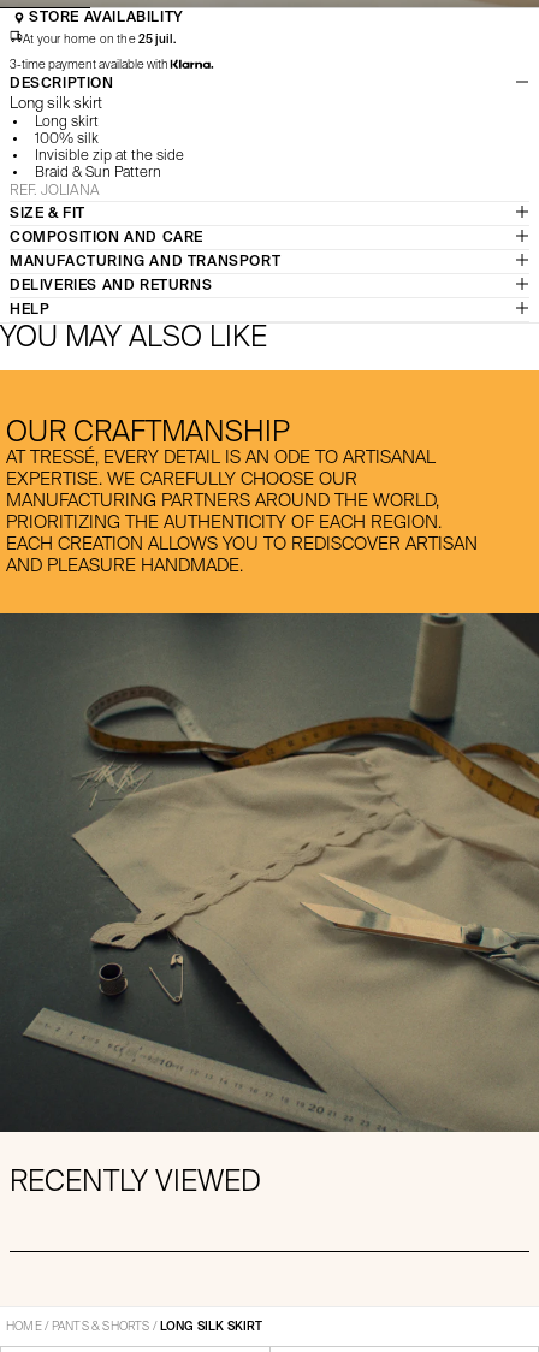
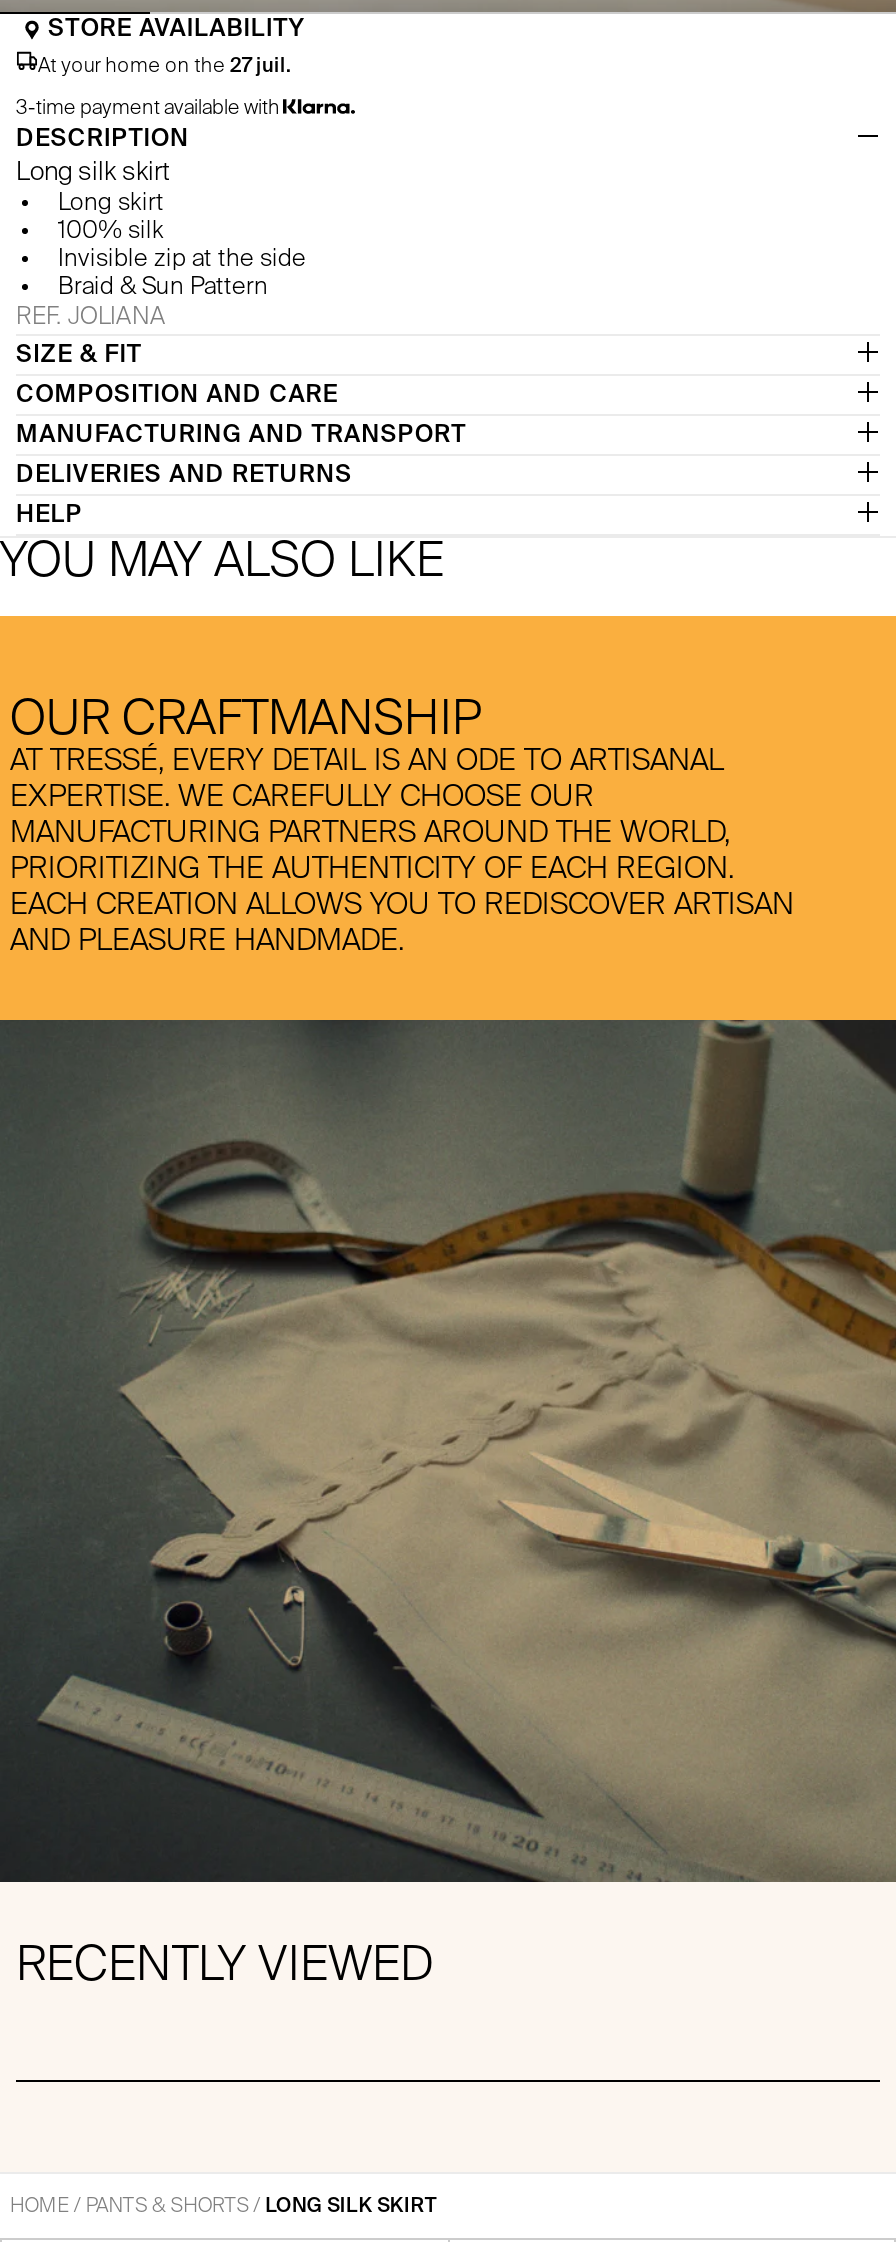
[23,33,176,45] At your home on the 25 juil. -> [38,55,290,75] At your home on the 27 juil.

